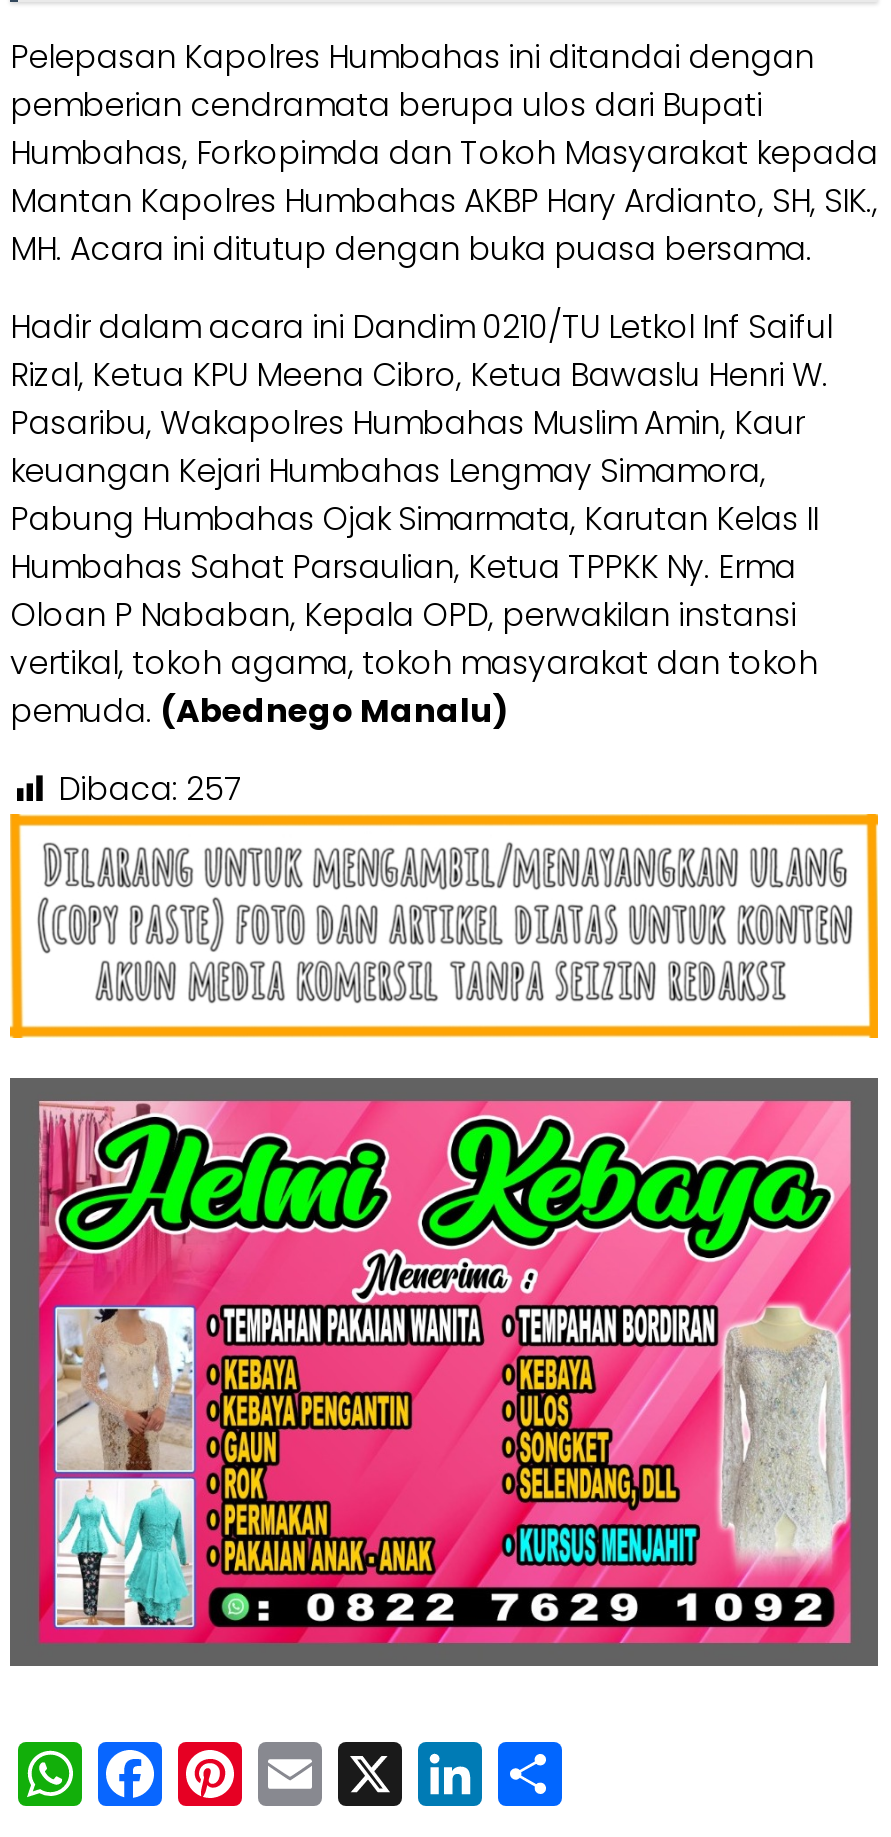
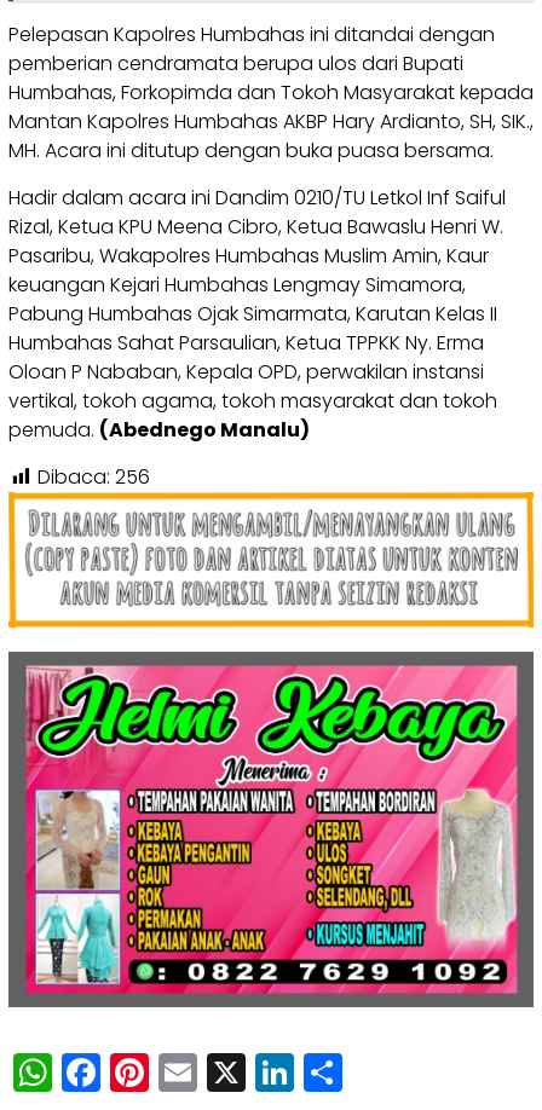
[58,767,242,813] Dibaca: 257 -> [38,463,150,491] Dibaca: 256

